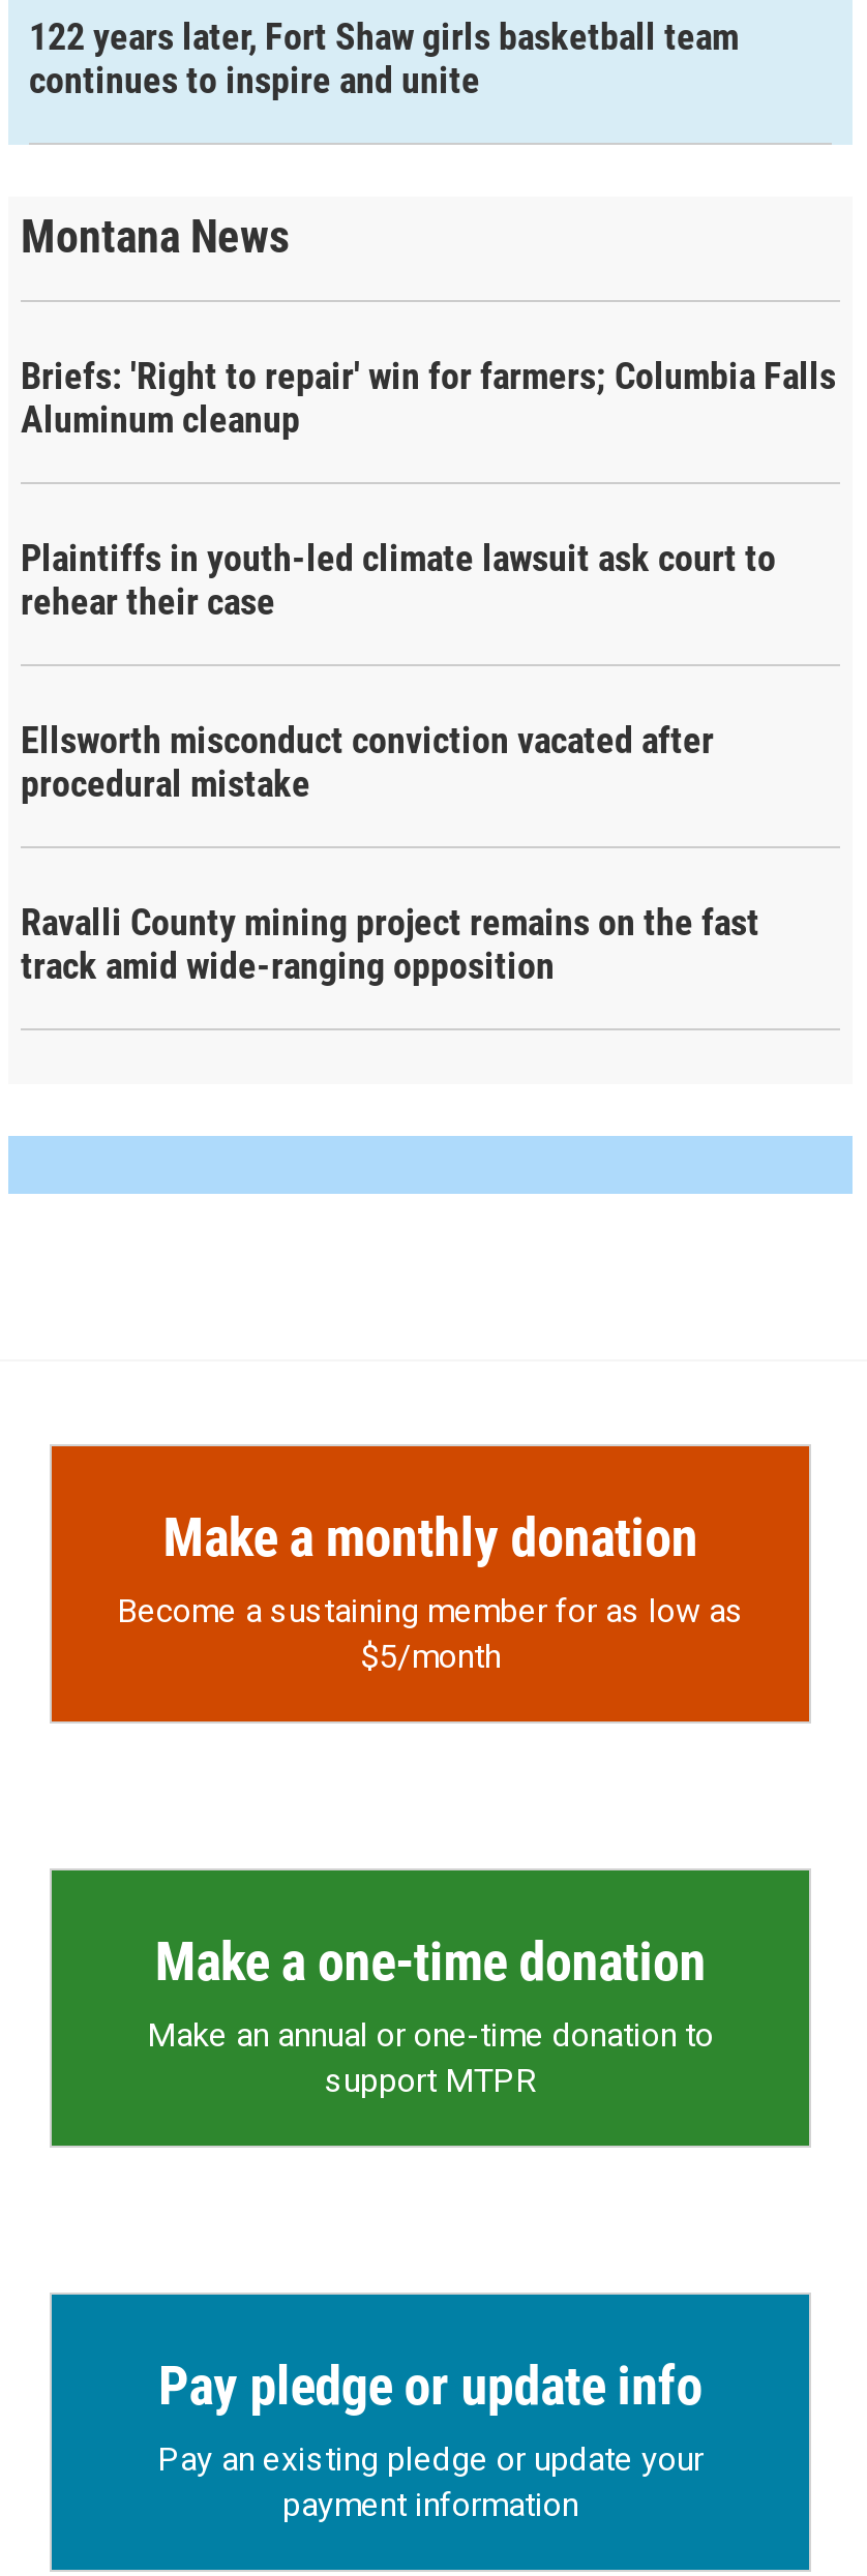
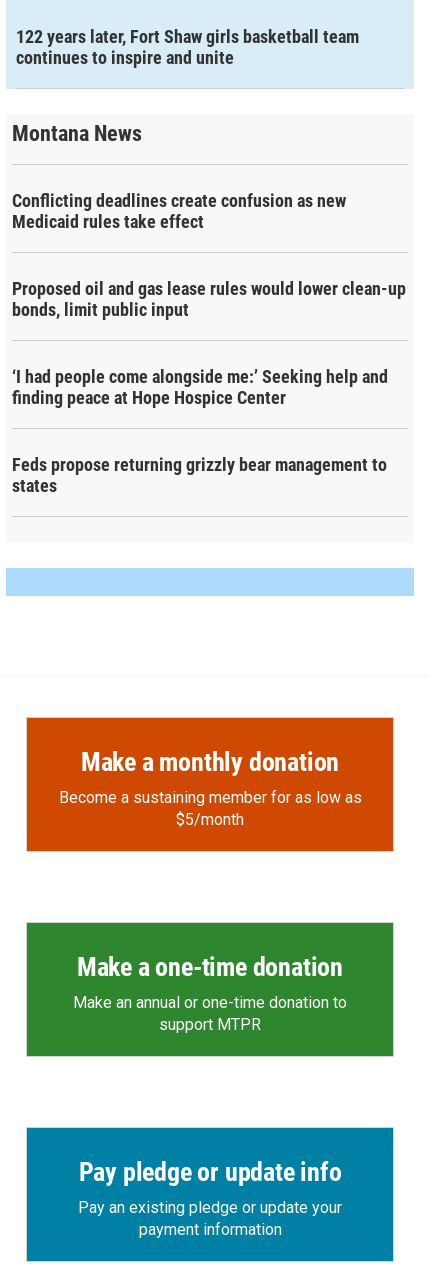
[21,353,836,440] Briefs: 'Right to repair' win for farmers; Columbia Falls | Aluminum cleanup -> [12,190,346,232] Conflicting deadlines create confusion as new | Medicaid rules take effect
[21,535,776,622] Plaintiffs in youth-led climate lawsuit ask court to | rehear their case -> [12,278,406,320] Proposed oil and gas lease rules would lower clean-up | bonds, limit public input
[21,717,714,804] Ellsworth misconduct conviction vacated after | procedural mistake -> [12,366,388,408] ‘I had people come alongside me:’ Seeking help and | finding peace at Hope Hospice Center
[21,899,759,986] Ravalli County mining project remains on the fast | track amid wide-ranging opposition -> [12,454,387,496] Feds propose returning grizzly bear management to | states

